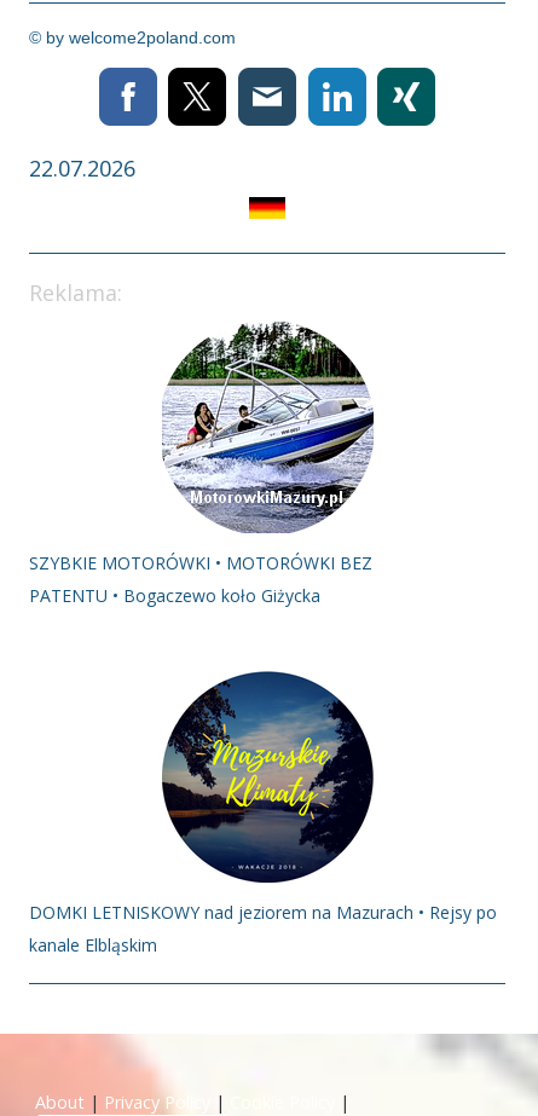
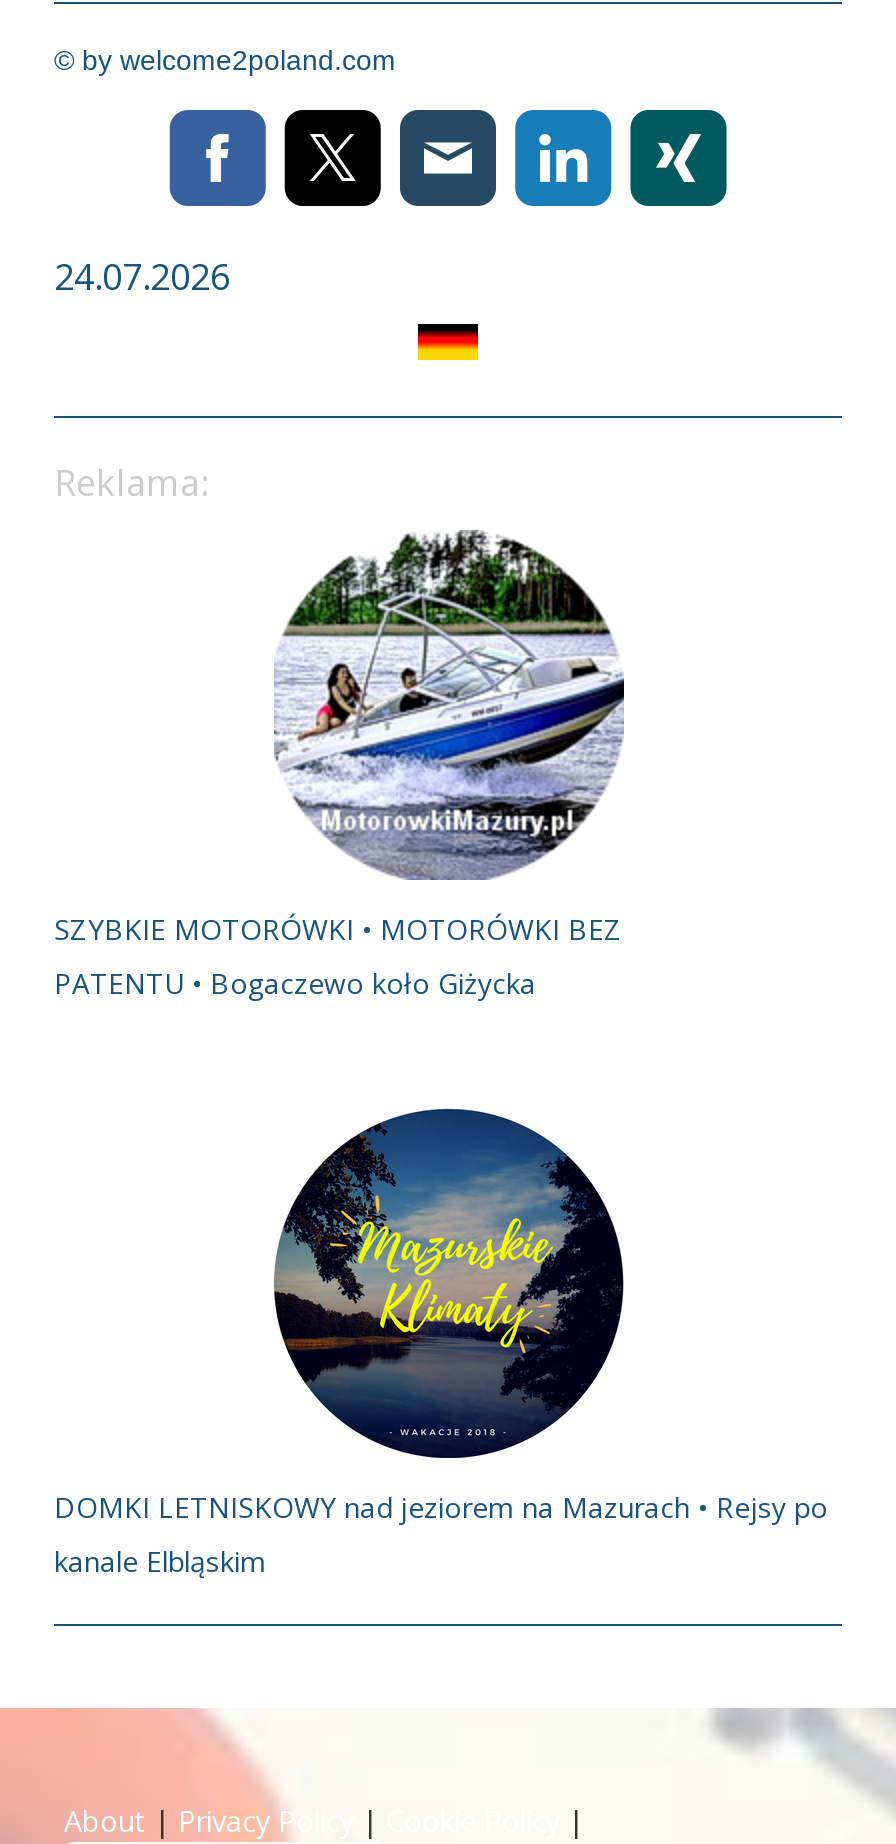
[29,153,135,182] 22.07.2026 -> [54,251,230,299] 24.07.2026

